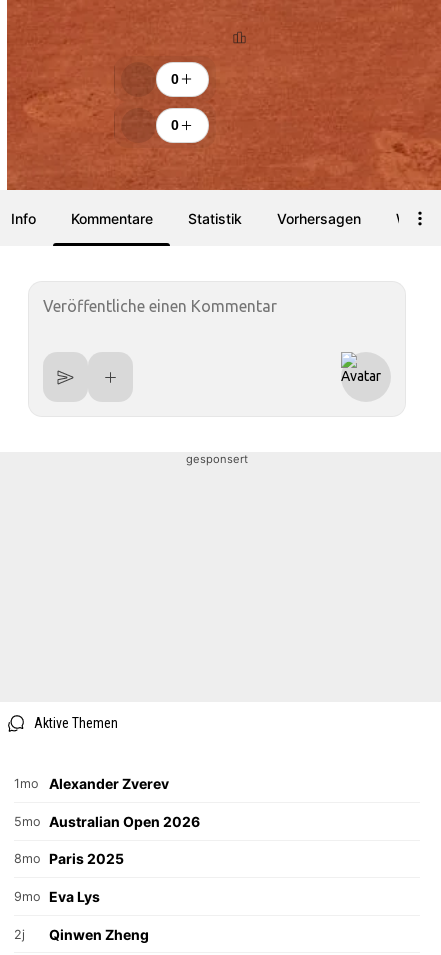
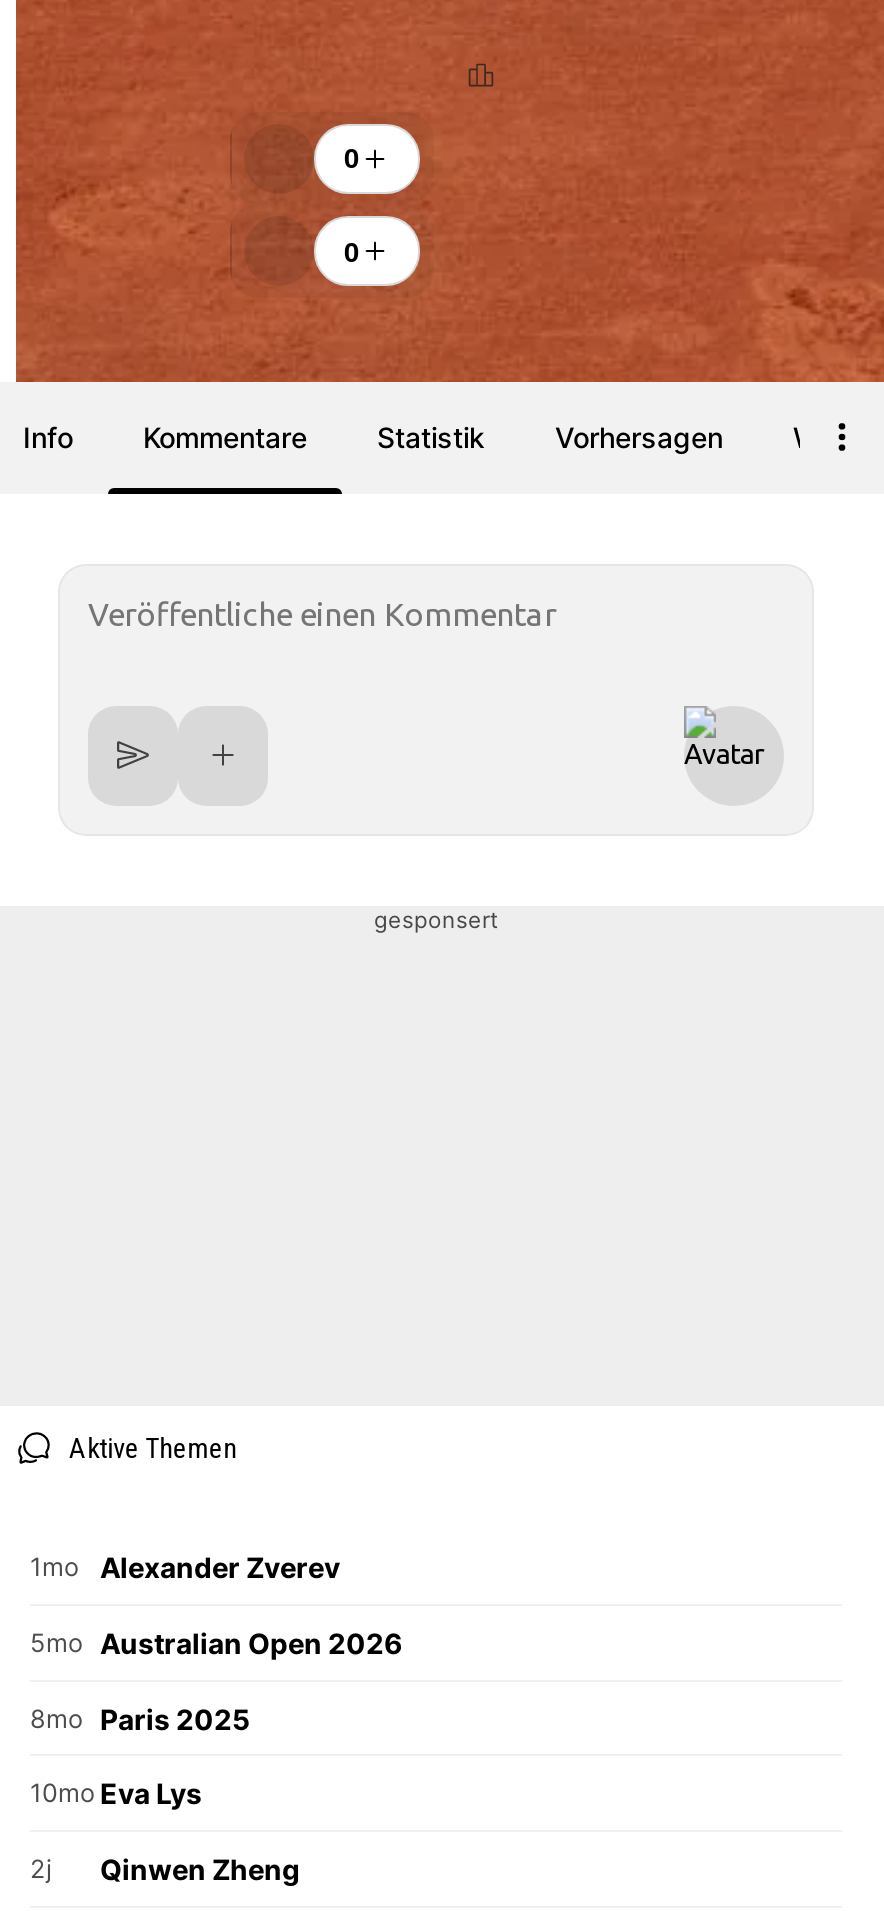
[14,888,100,905] 9mo Eva Lys -> [30,1776,202,1810] 10mo Eva Lys

